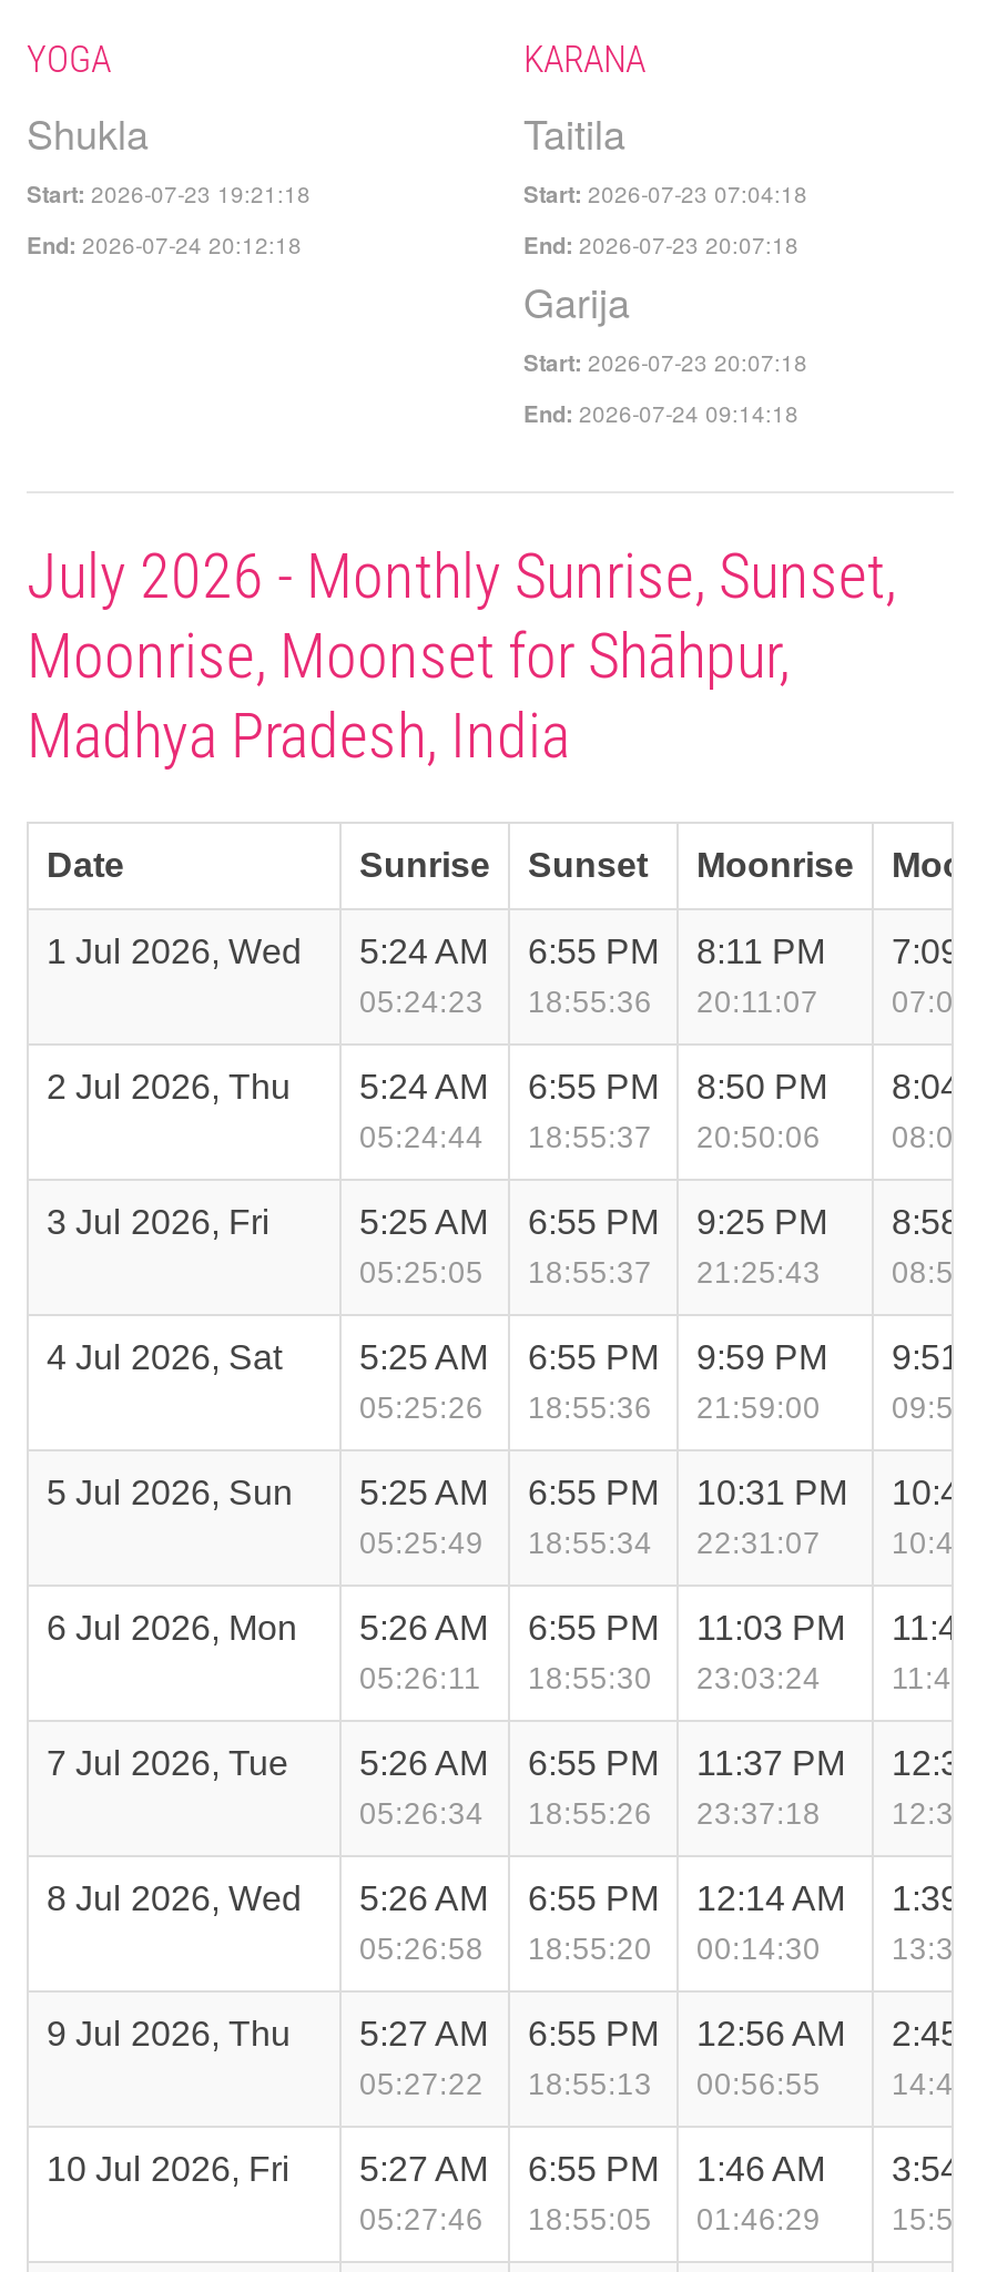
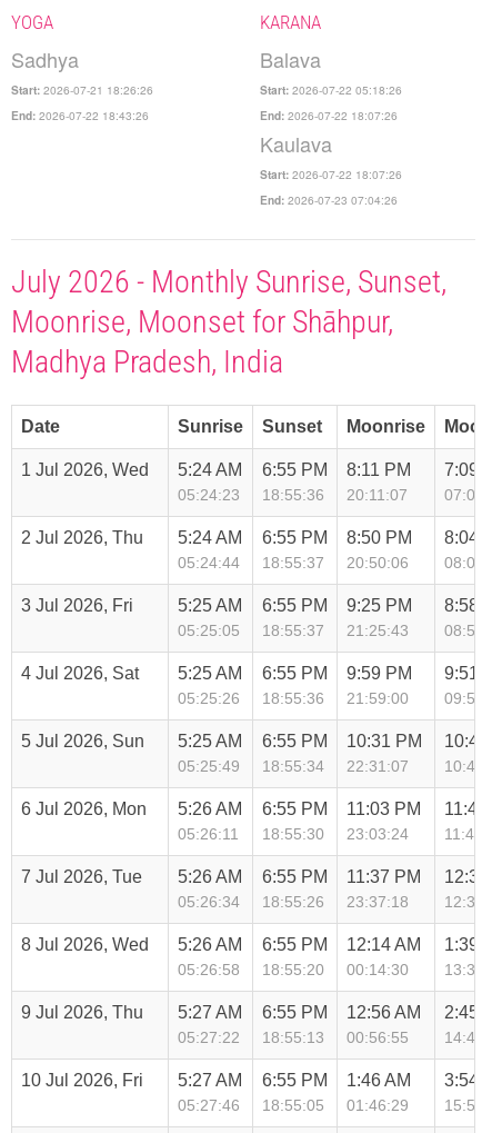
[27,103,311,210] Shukla | Start: 2026-07-23 19:21:18 -> [11,45,153,98] Sadhya | Start: 2026-07-21 18:26:26
[523,103,807,210] Taitila | Start: 2026-07-23 07:04:18 -> [260,45,402,98] Balava | Start: 2026-07-22 05:18:26
[27,228,302,261] End: 2026-07-24 20:12:18 -> [11,107,149,124] End: 2026-07-22 18:43:26
[523,228,807,378] End: 2026-07-23 20:07:18 | Garija | Start: 2026-07-23 20:07:18 -> [260,107,402,182] End: 2026-07-22 18:07:26 | Kaulava | Start: 2026-07-22 18:07:26
[523,396,798,429] End: 2026-07-24 09:14:18 -> [260,191,398,208] End: 2026-07-23 07:04:26

